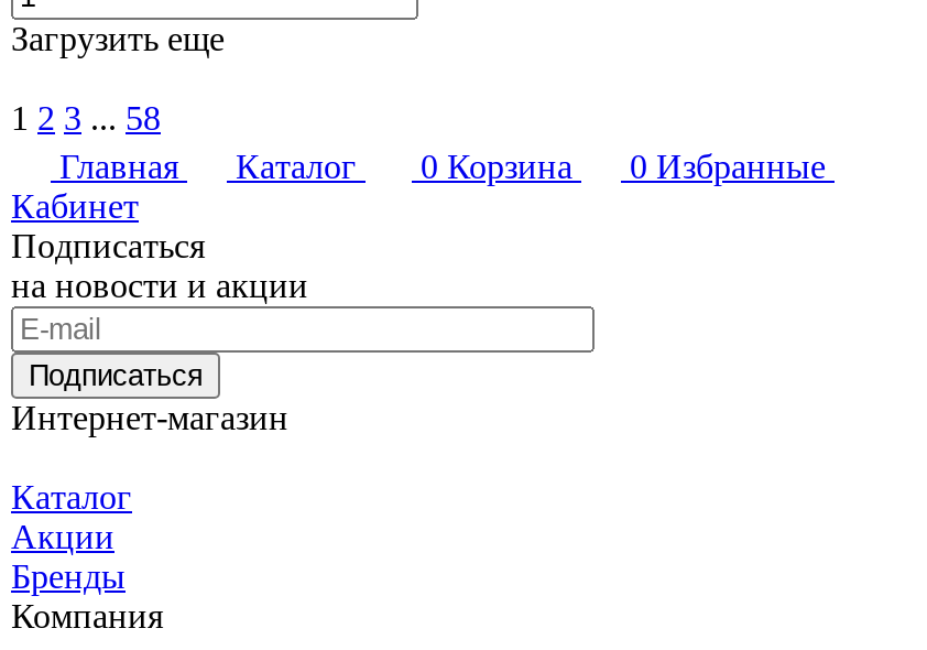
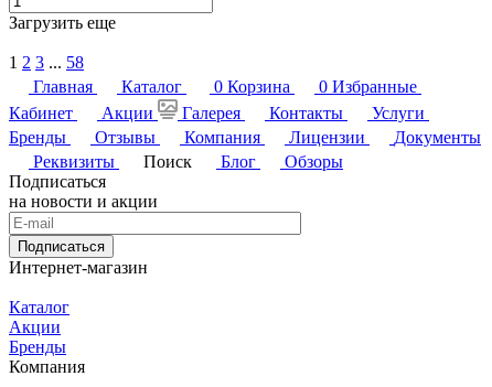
none -> [9,103,481,171] Акции | Галерея | Контакты | Услуги | Бренды | Отзывы | Компания | Лицензии | Документы | Реквизиты | Поиск | Блог | Обзоры

